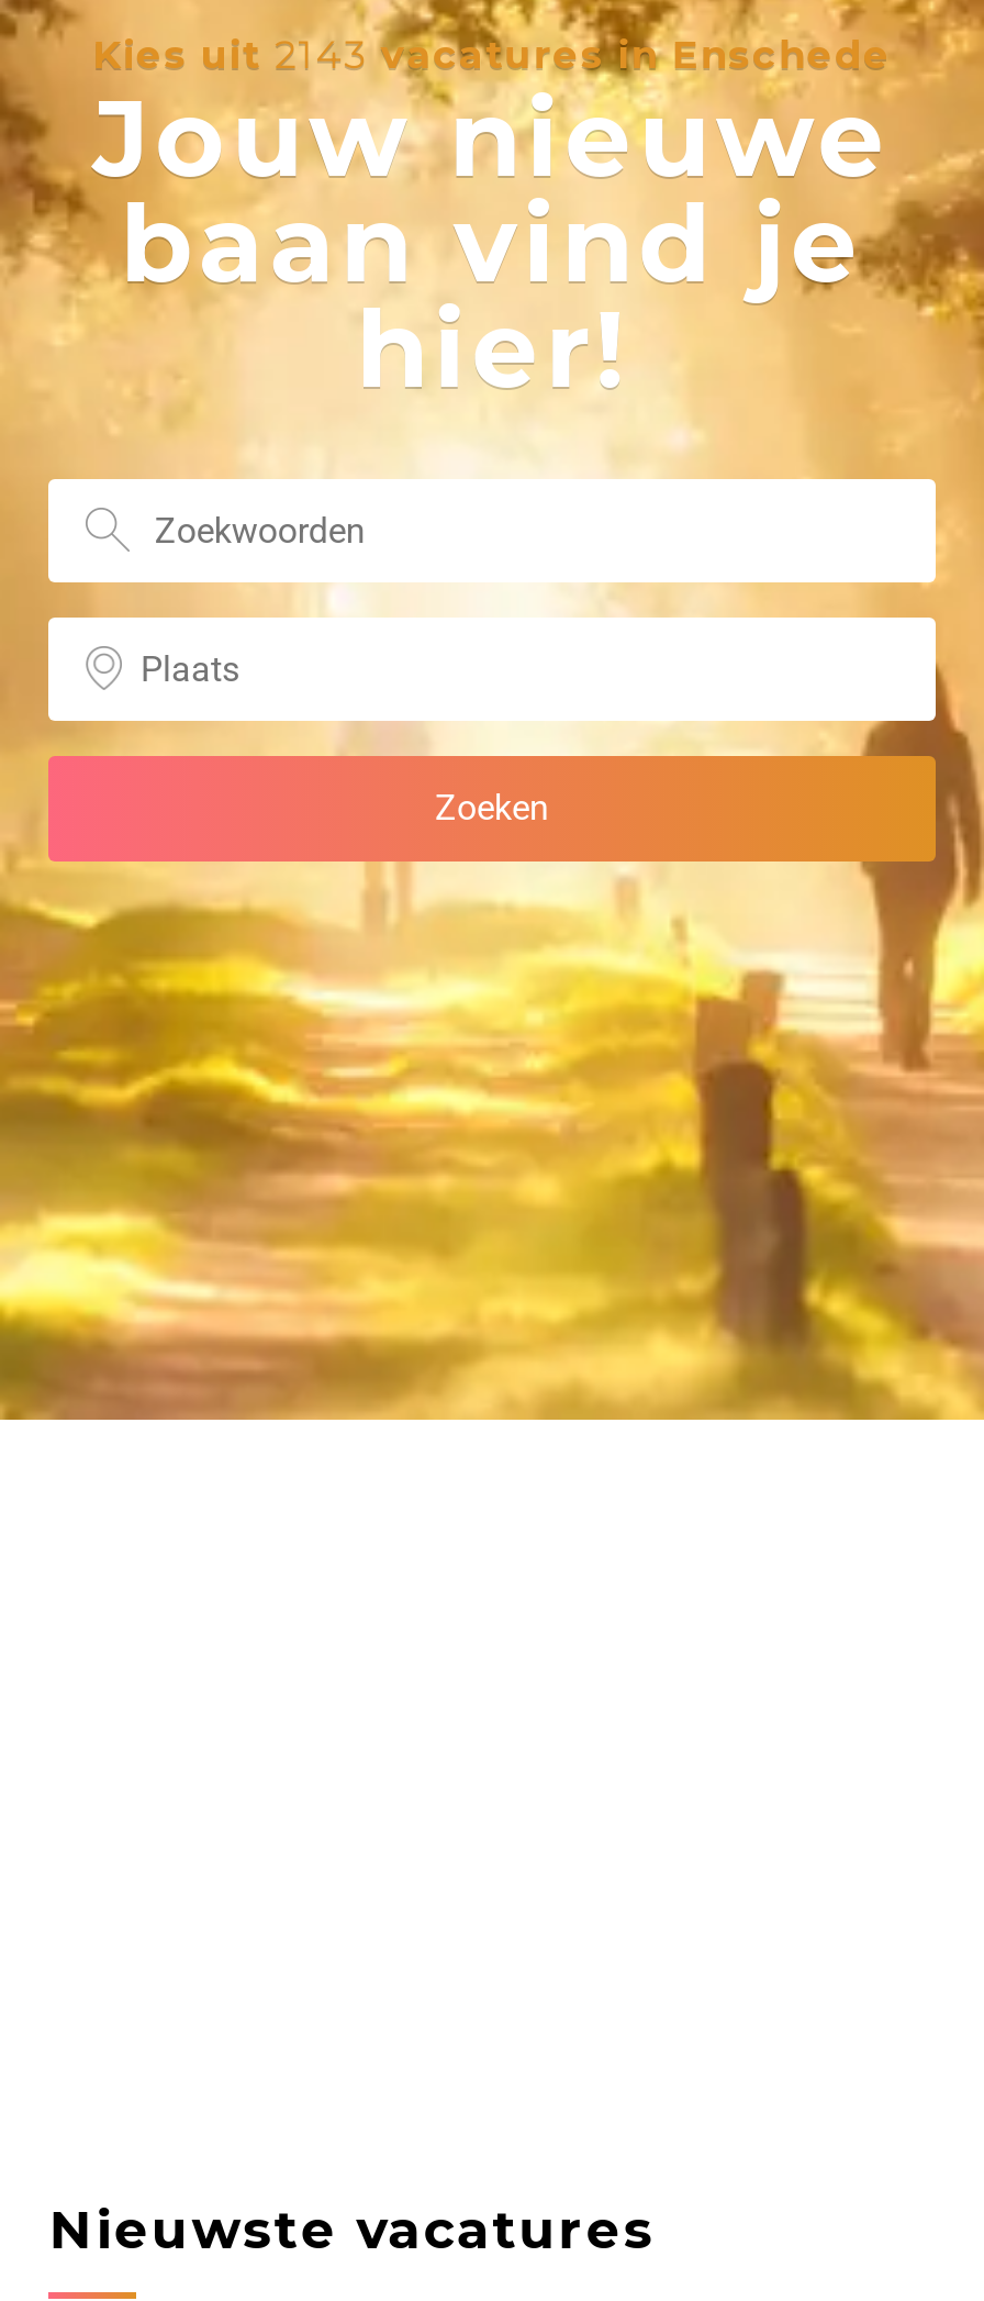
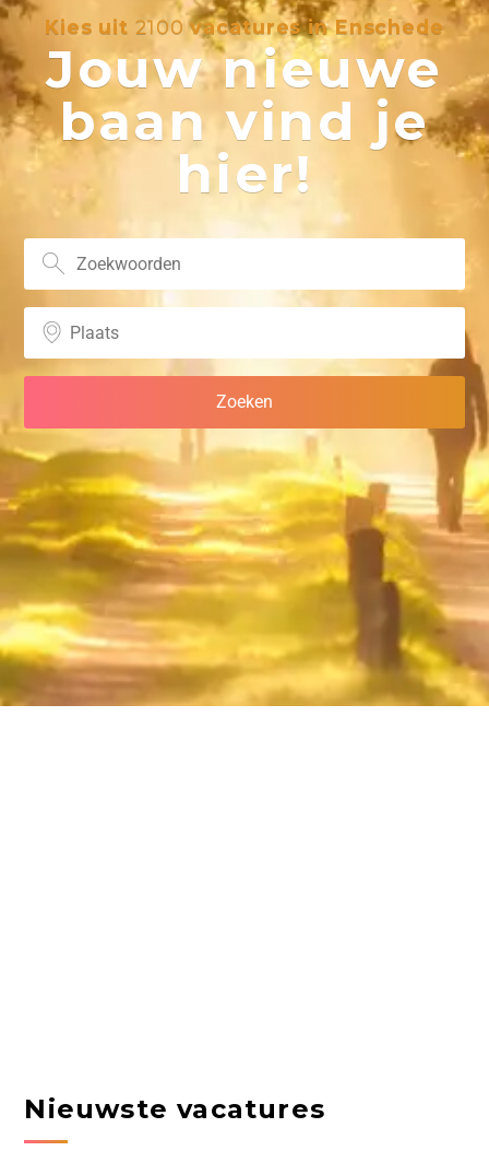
[92,31,892,77] Kies uit 2143 vacatures in Enschede -> [45,15,444,38] Kies uit 2100 vacatures in Enschede

